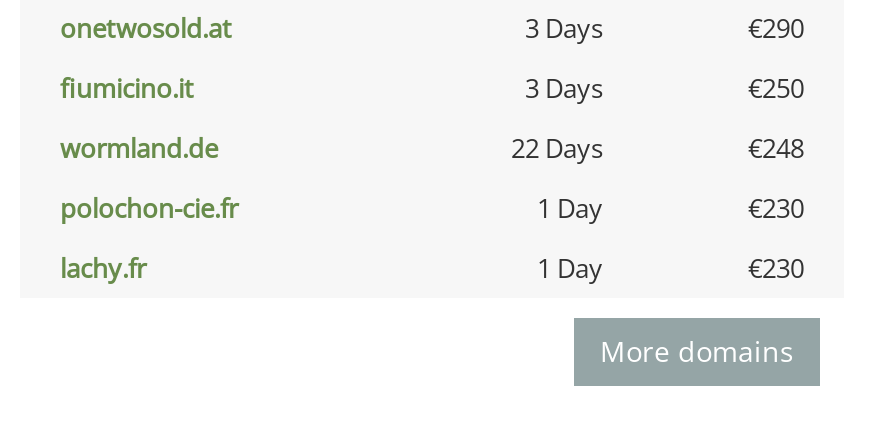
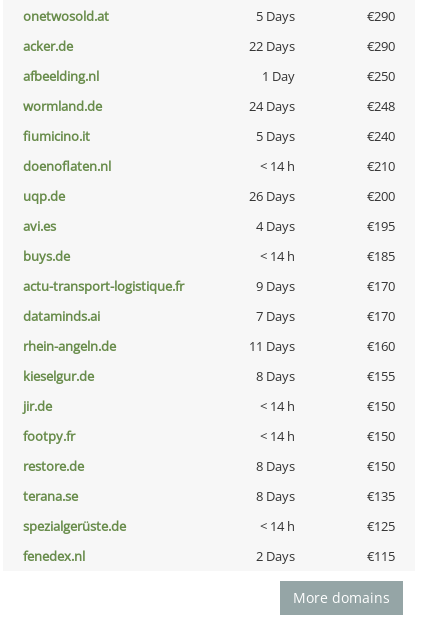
[525,10,603,46] 3 Days -> [255,7,294,25] 5 Days
[60,70,603,106] fiumicino.it | 3 Days -> [23,37,395,85] acker.de | 22 Days | €290 | afbeelding.nl | 1 Day
[511,130,603,166] 22 Days -> [248,97,294,115] 24 Days
[60,190,804,286] polochon-cie.fr | 1 Day | €230 | lachy.fr | 1 Day | €230 -> [23,127,395,565] fiumicino.it | 5 Days | €240 | doenoflaten.nl | < 14 h | €210 | uqp.de | 26 Days | €200 | avi.es | 4 Days | €195 | buys.de | < 14 h | €185 | actu-transport-logistique.fr | 9 Days | €170 | dataminds.ai | 7 Days | €170 | rhein-angeln.de | 11 Days | €160 | kieselgur.de | 8 Days | €155 | jir.de | < 14 h | €150 | footpy.fr | < 14 h | €150 | restore.de | 8 Days | €150 | terana.se | 8 Days | €135 | spezialgerüste.de | < 14 h | €125 | fenedex.nl | 2 Days | €115

